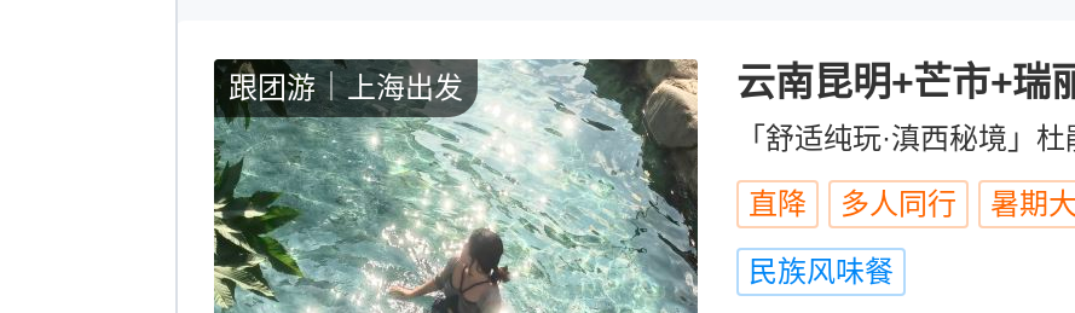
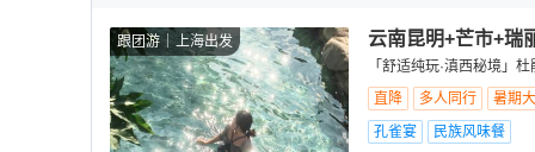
none -> [374,123,417,140] 孔雀宴

